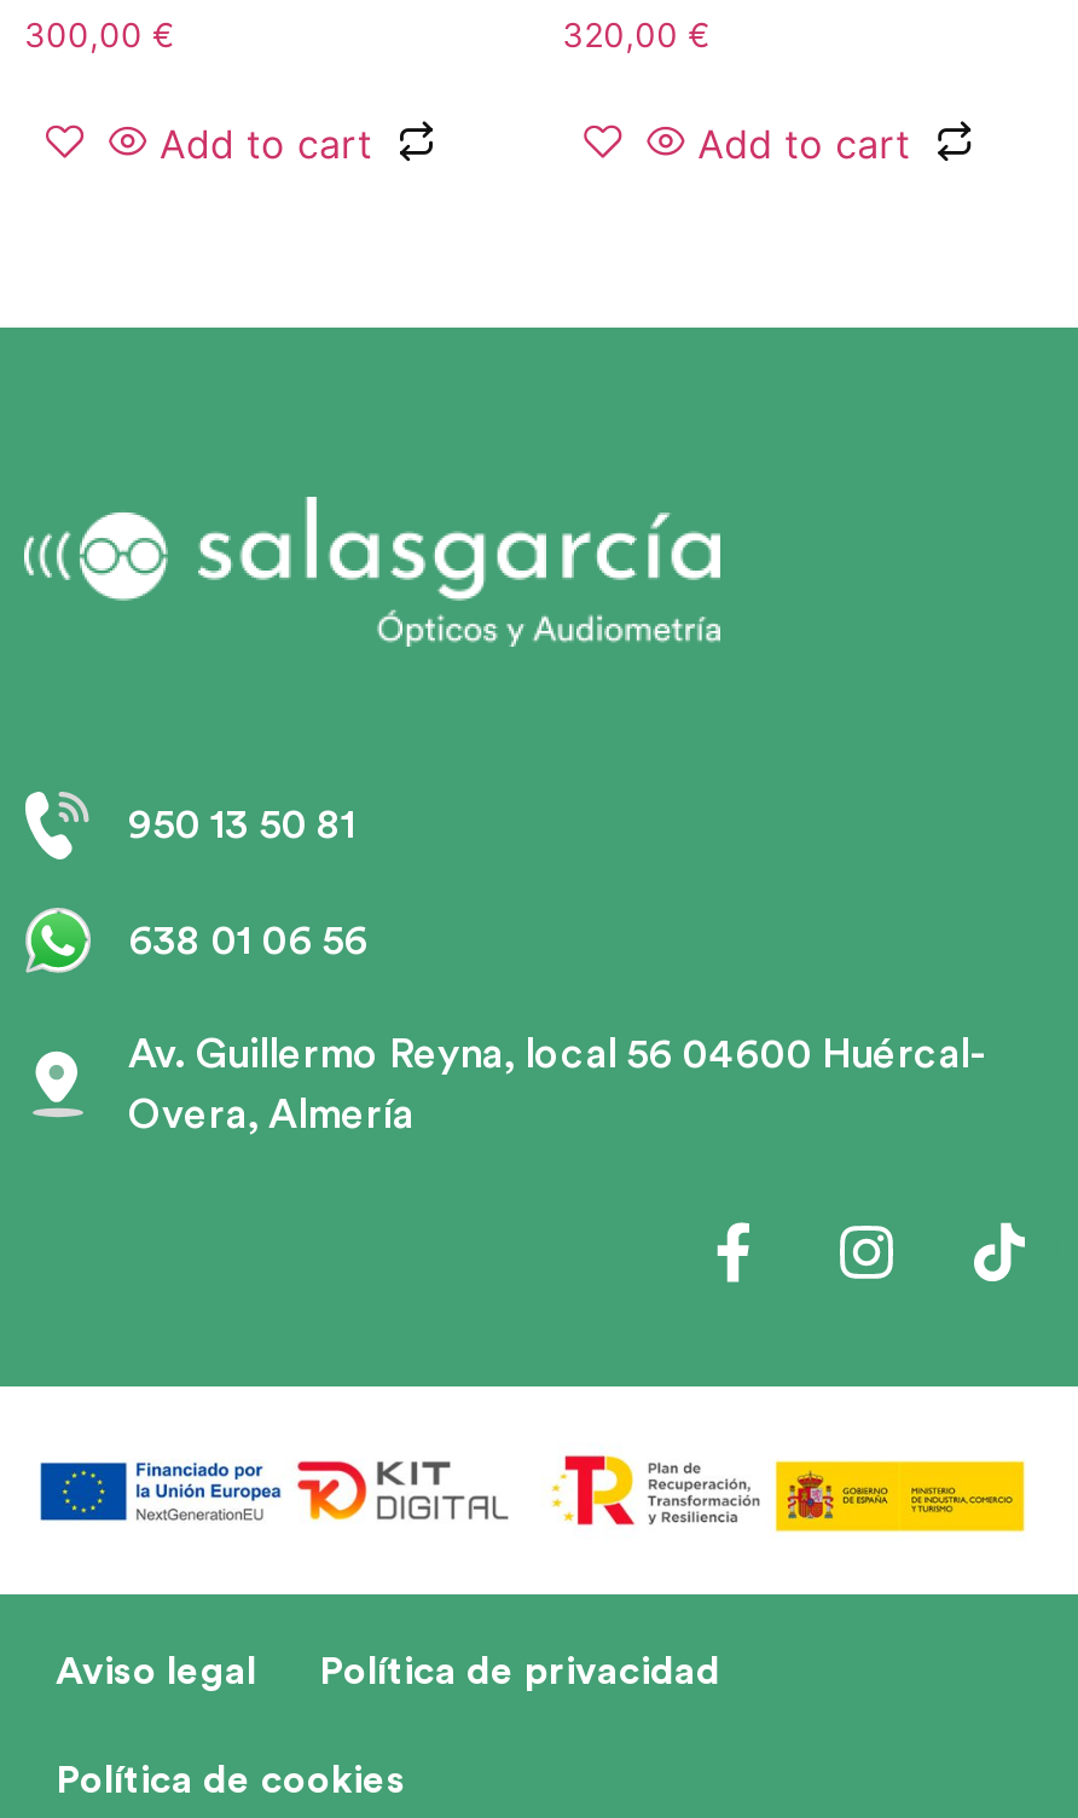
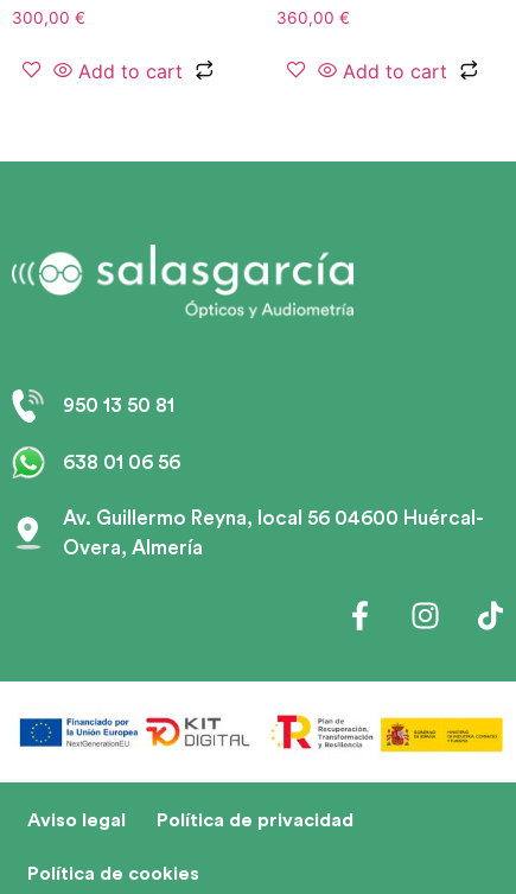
[562,16,710,54] 320,00 € -> [276,8,349,27] 360,00 €

